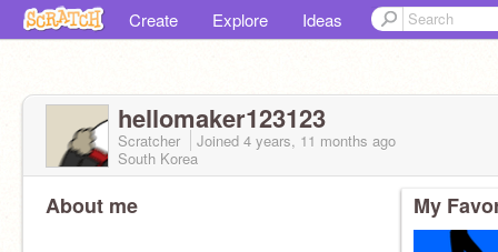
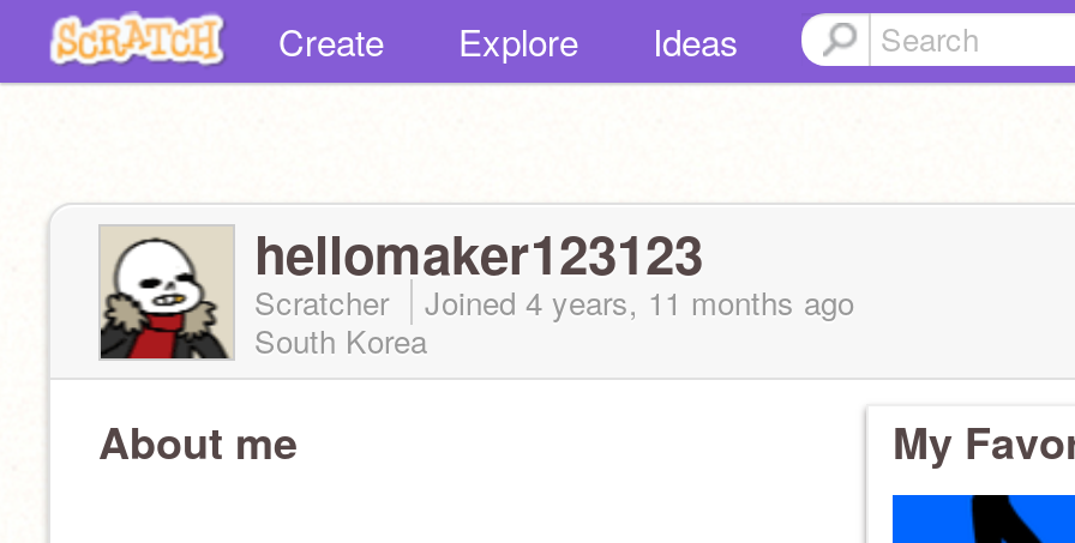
[47,111,109,168] [image] -> [98,236,233,361] [image]

